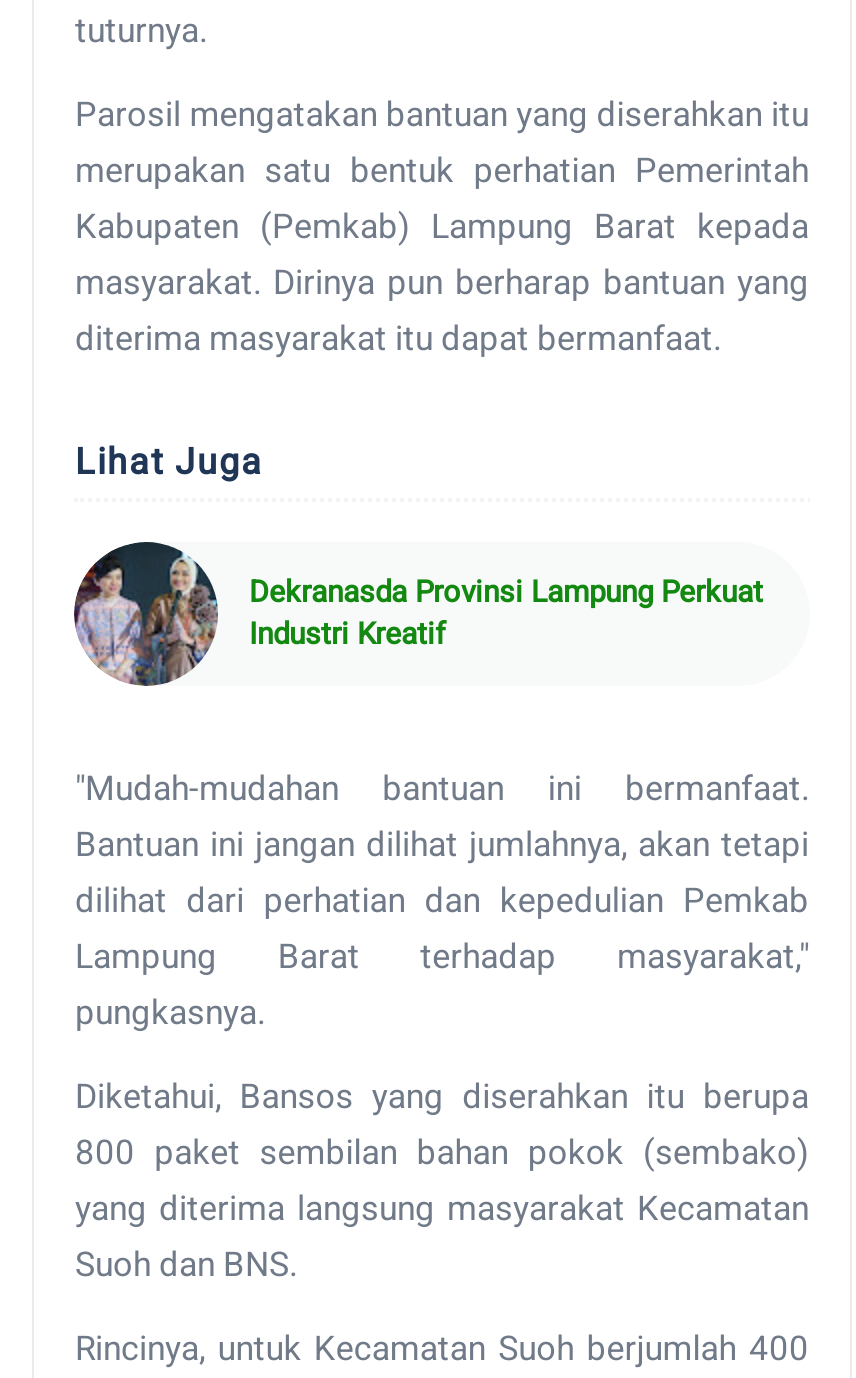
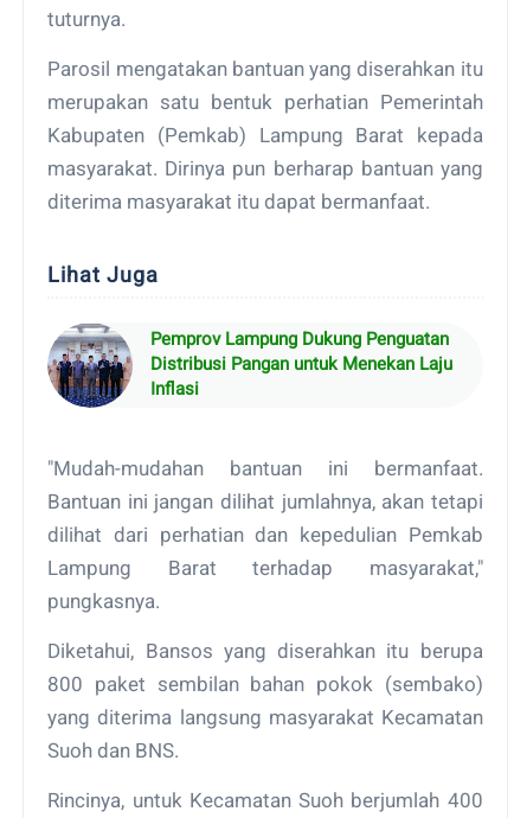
[72,540,763,686] [image] | Dekranasda Provinsi Lampung Perkuat | Industri Kreatif -> [47,322,453,408] [image] | Pemprov Lampung Dukung Penguatan | Distribusi Pangan untuk Menekan Laju | Inflasi

